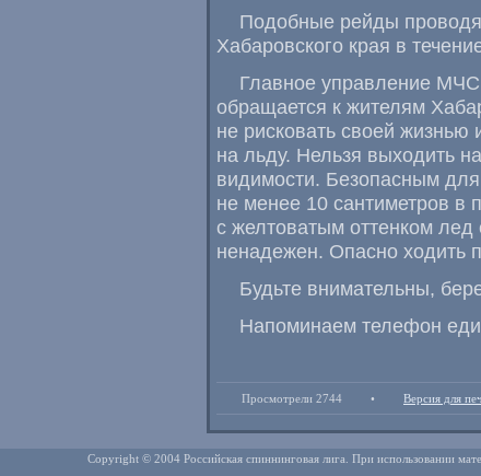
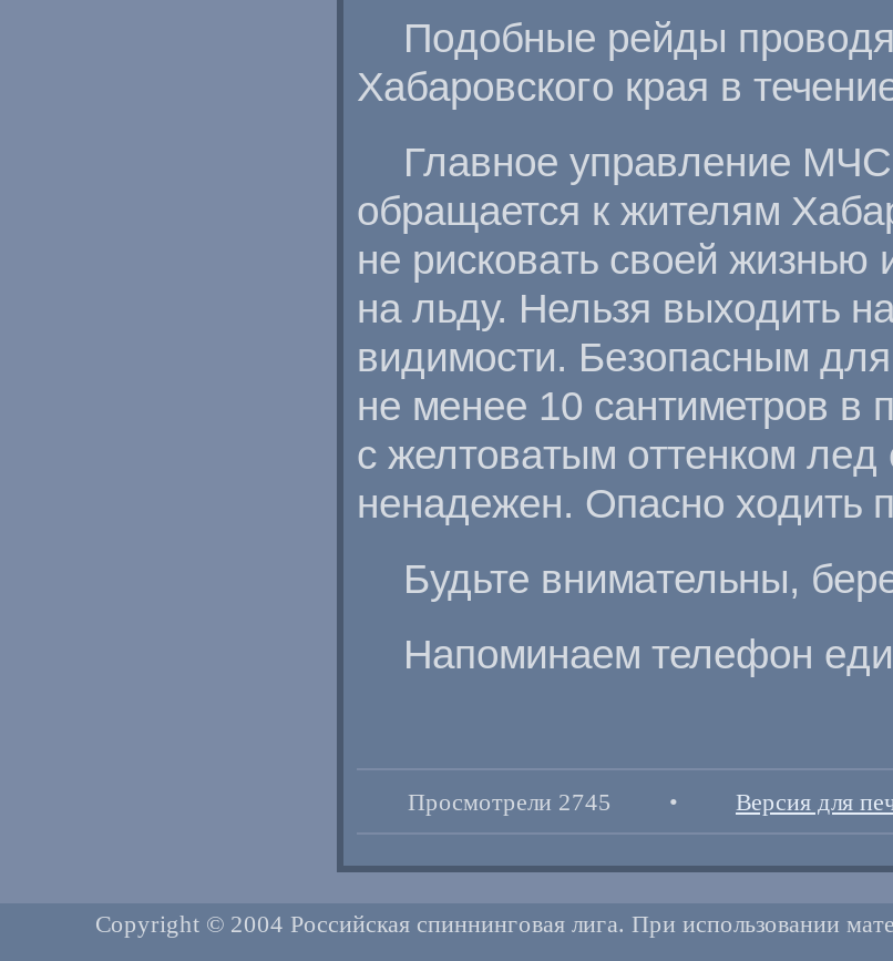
[242,392,342,405] Просмотрели 2744 -> [408,788,612,815] Просмотрели 2745

